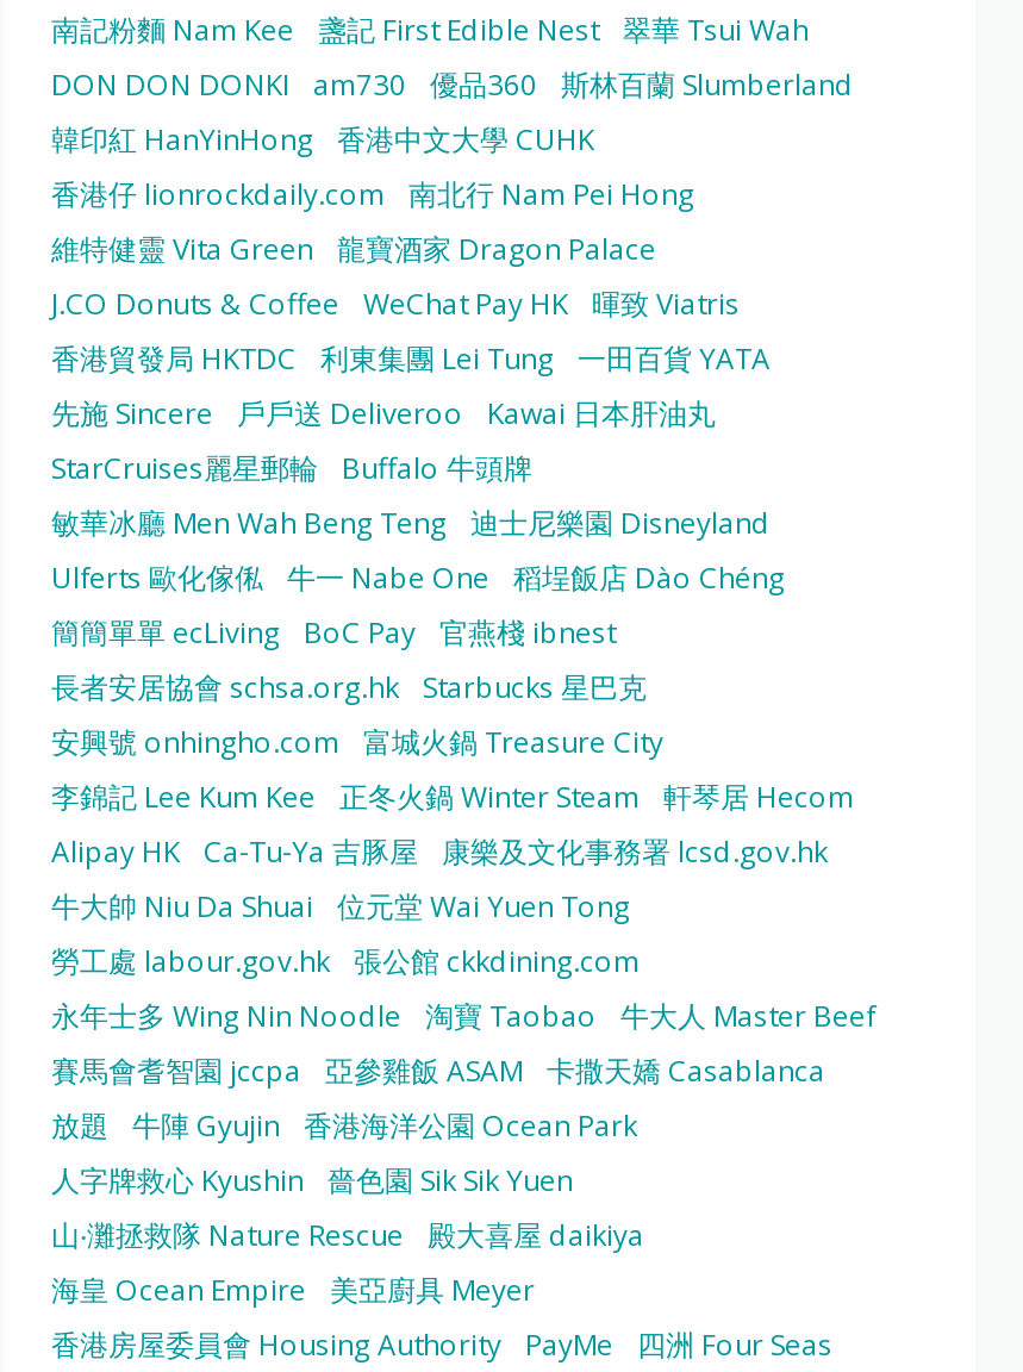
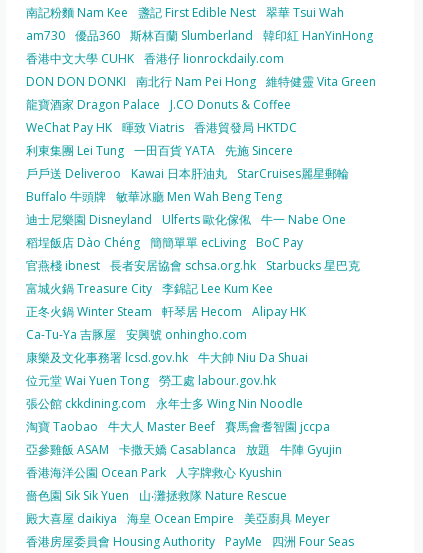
[51,64,875,1310] DON DON DONKI am730 優品360 斯林百蘭 Slumberland | 韓印紅 HanYinHong 香港中文大學 CUHK | 香港仔 lionrockdaily.com 南北行 Nam Pei Hong | 維特健靈 Vita Green 龍寶酒家 Dragon Palace | J.CO Donuts & Coffee WeChat Pay HK 暉致 Viatris | 香港貿發局 HKTDC 利東集團 Lei Tung 一田百貨 YATA | 先施 Sincere 戶戶送 Deliveroo Kawai 日本肝油丸 | StarCruises麗星郵輪 Buffalo 牛頭牌 | 敏華冰廳 Men Wah Beng Teng 迪士尼樂園 Disneyland | Ulferts 歐化傢俬 牛一 Nabe One 稻埕飯店 Dào Chéng | 簡簡單單 ecLiving BoC Pay 官燕棧 ibnest | 長者安居協會 schsa.org.hk Starbucks 星巴克 | 安興號 onhingho.com 富城火鍋 Treasure City | 李錦記 Lee Kum Kee 正冬火鍋 Winter Steam 軒琴居 Hecom | Alipay HK Ca-Tu-Ya 吉豚屋 康樂及文化事務署 lcsd.gov.hk | 牛大帥 Niu Da Shuai 位元堂 Wai Yuen Tong | 勞工處 labour.gov.hk 張公館 ckkdining.com | 永年士多 Wing Nin Noodle 淘寶 Taobao 牛大人 Master Beef | 賽馬會耆智園 jccpa 亞參雞飯 ASAM 卡撒天嬌 Casablanca | 放題 牛陣 Gyujin 香港海洋公園 Ocean Park | 人字牌救心 Kyushin 嗇色園 Sik Sik Yuen | 山‧灘拯救隊 Nature Rescue 殿大喜屋 daikiya | 海皇 Ocean Empire 美亞廚具 Meyer -> [26,27,376,527] am730 優品360 斯林百蘭 Slumberland 韓印紅 HanYinHong | 香港中文大學 CUHK 香港仔 lionrockdaily.com | DON DON DONKI 南北行 Nam Pei Hong 維特健靈 Vita Green | 龍寶酒家 Dragon Palace J.CO Donuts & Coffee | WeChat Pay HK 暉致 Viatris 香港貿發局 HKTDC | 利東集團 Lei Tung 一田百貨 YATA 先施 Sincere | 戶戶送 Deliveroo Kawai 日本肝油丸 StarCruises麗星郵輪 | Buffalo 牛頭牌 敏華冰廳 Men Wah Beng Teng | 迪士尼樂園 Disneyland Ulferts 歐化傢俬 牛一 Nabe One | 稻埕飯店 Dào Chéng 簡簡單單 ecLiving BoC Pay | 官燕棧 ibnest 長者安居協會 schsa.org.hk Starbucks 星巴克 | 富城火鍋 Treasure City 李錦記 Lee Kum Kee | 正冬火鍋 Winter Steam 軒琴居 Hecom Alipay HK | Ca-Tu-Ya 吉豚屋 安興號 onhingho.com | 康樂及文化事務署 lcsd.gov.hk 牛大帥 Niu Da Shuai | 位元堂 Wai Yuen Tong 勞工處 labour.gov.hk | 張公館 ckkdining.com 永年士多 Wing Nin Noodle | 淘寶 Taobao 牛大人 Master Beef 賽馬會耆智園 jccpa | 亞參雞飯 ASAM 卡撒天嬌 Casablanca 放題 牛陣 Gyujin | 香港海洋公園 Ocean Park 人字牌救心 Kyushin | 嗇色園 Sik Sik Yuen 山‧灘拯救隊 Nature Rescue | 殿大喜屋 daikiya 海皇 Ocean Empire 美亞廚具 Meyer

